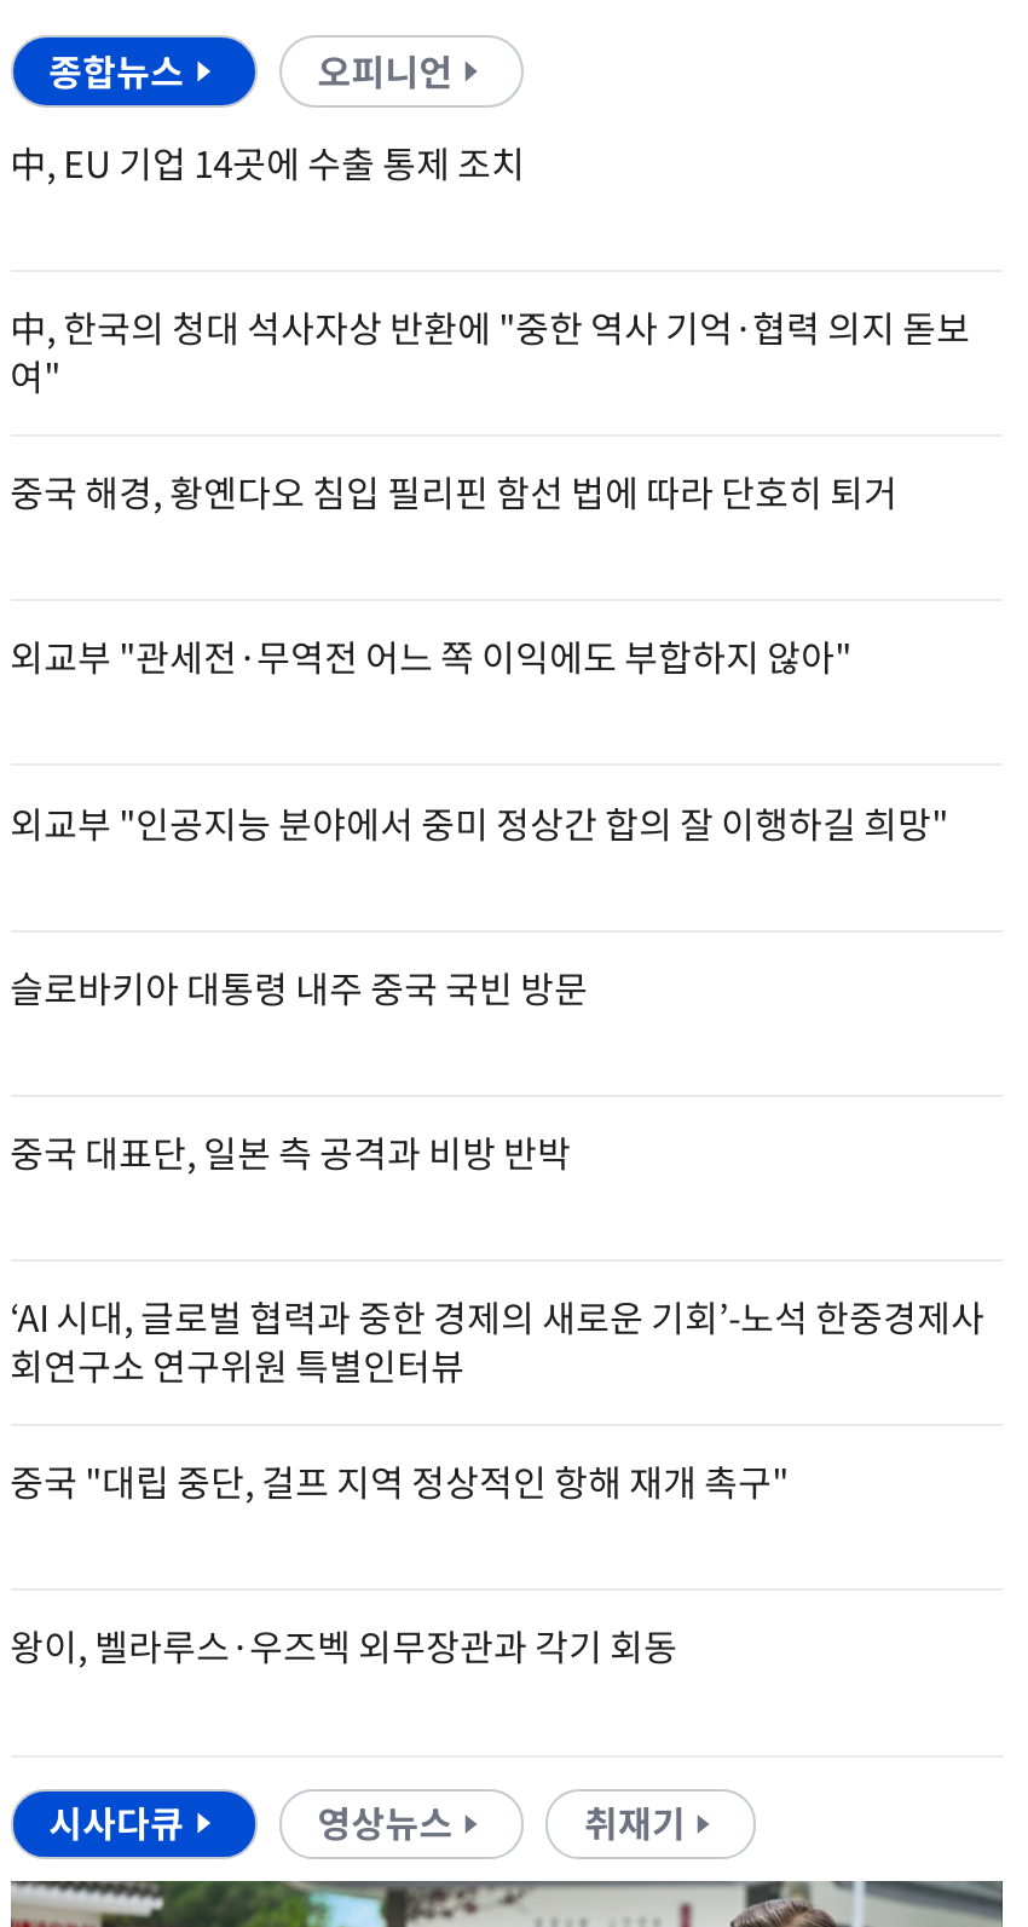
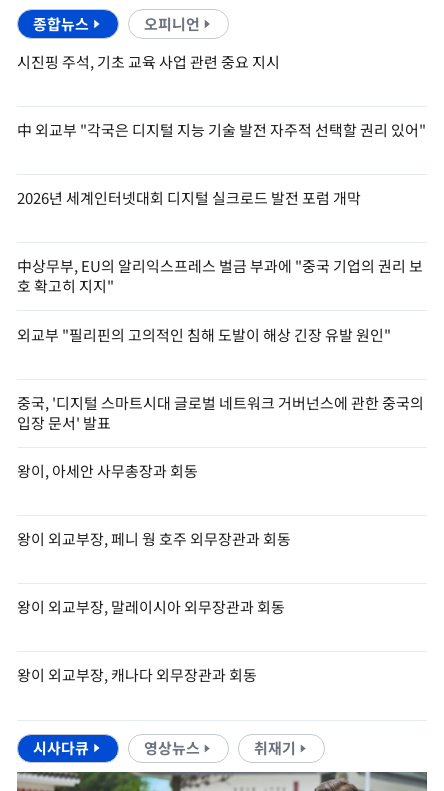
[10,136,525,187] 中, EU 기업 14곳에 수출 통제 조치 -> [17,51,280,72] 시진핑 주석, 기초 교육 사업 관련 중요 지시
[10,301,970,400] 中, 한국의 청대 석사자상 반환에 "중한 역사 기억·협력 의지 돋보 | 여" -> [17,119,426,140] 中 외교부 "각국은 디지털 지능 기술 발전 자주적 선택할 권리 있어"
[10,466,898,517] 중국 해경, 황옌다오 침입 필리핀 함선 법에 따라 단호히 퇴거 -> [17,187,361,208] 2026년 세계인터넷대회 디지털 실크로드 발전 포럼 개막
[10,631,852,682] 외교부 "관세전·무역전 어느 쪽 이익에도 부합하지 않아" -> [17,255,423,296] 中상무부, EU의 알리익스프레스 벌금 부과에 "중국 기업의 권리 보 | 호 확고히 지지"
[10,796,949,847] 외교부 "인공지능 분야에서 중미 정상간 합의 잘 이행하길 희망" -> [17,323,391,344] 외교부 "필리핀의 고의적인 침해 도발이 해상 긴장 유발 원인"
[10,961,588,1012] 슬로바키아 대통령 내주 중국 국빈 방문 -> [17,392,424,433] 중국, '디지털 스마트시대 글로벌 네트워크 거버넌스에 관한 중국의 | 입장 문서' 발표
[10,1126,571,1177] 중국 대표단, 일본 측 공격과 비방 반박 -> [17,460,198,481] 왕이, 아세안 사무총장과 회동
[10,1291,985,1390] ‘AI 시대, 글로벌 협력과 중한 경제의 새로운 기회’-노석 한중경제사 | 회연구소 연구위원 특별인터뷰 -> [17,528,291,549] 왕이 외교부장, 페니 웡 호주 외무장관과 회동
[10,1456,789,1507] 중국 "대립 중단, 걸프 지역 정상적인 항해 재개 촉구" -> [17,596,285,617] 왕이 외교부장, 말레이시아 외무장관과 회동
[10,1621,678,1672] 왕이, 벨라루스·우즈벡 외무장관과 각기 회동 -> [17,664,257,685] 왕이 외교부장, 캐나다 외무장관과 회동

